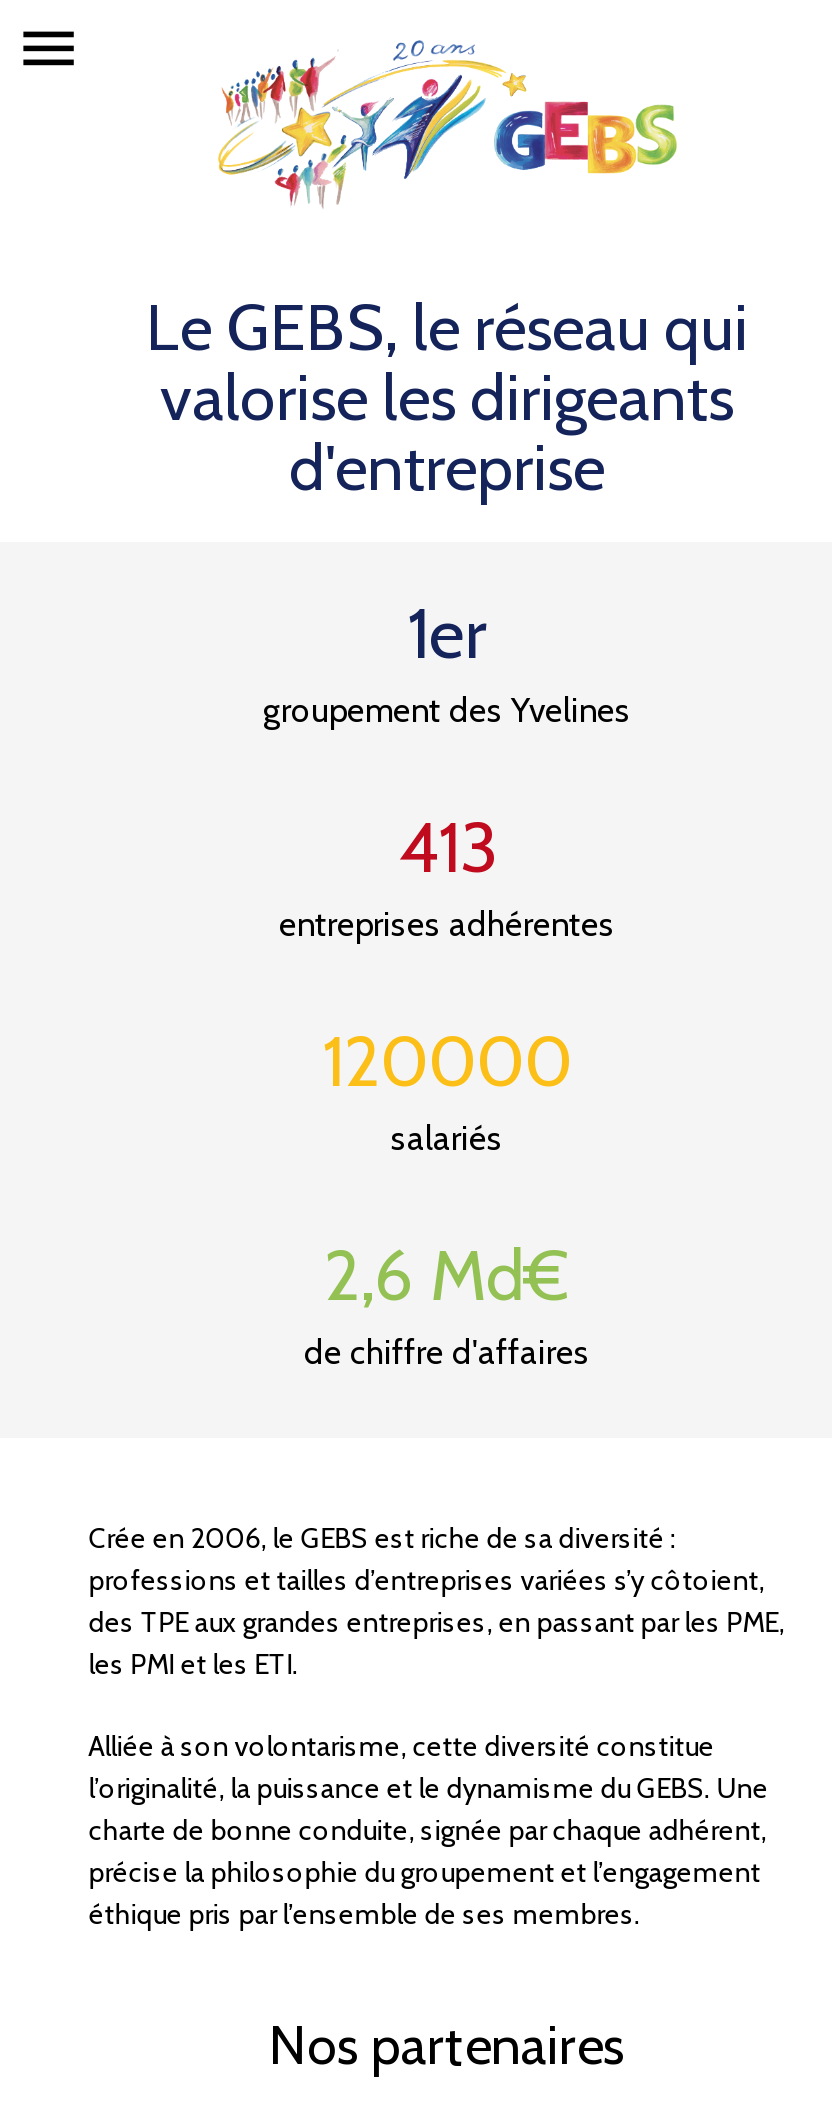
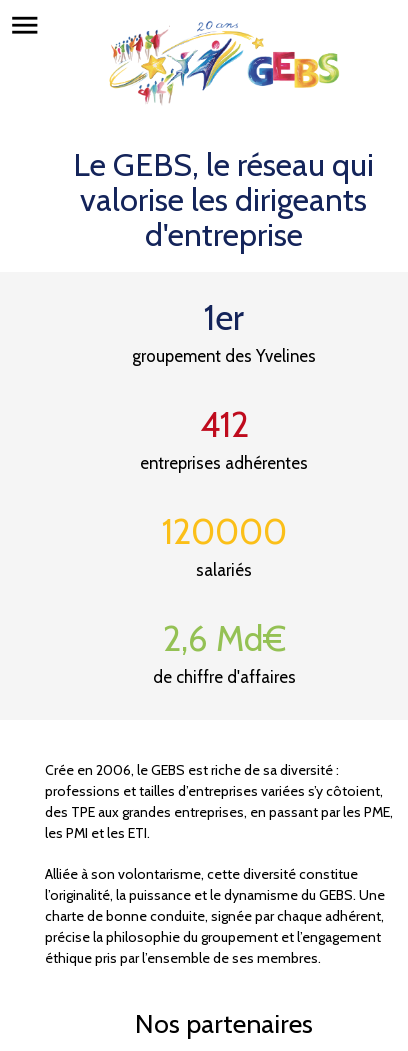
[398,803,496,889] 413 -> [199,403,248,446] 412

